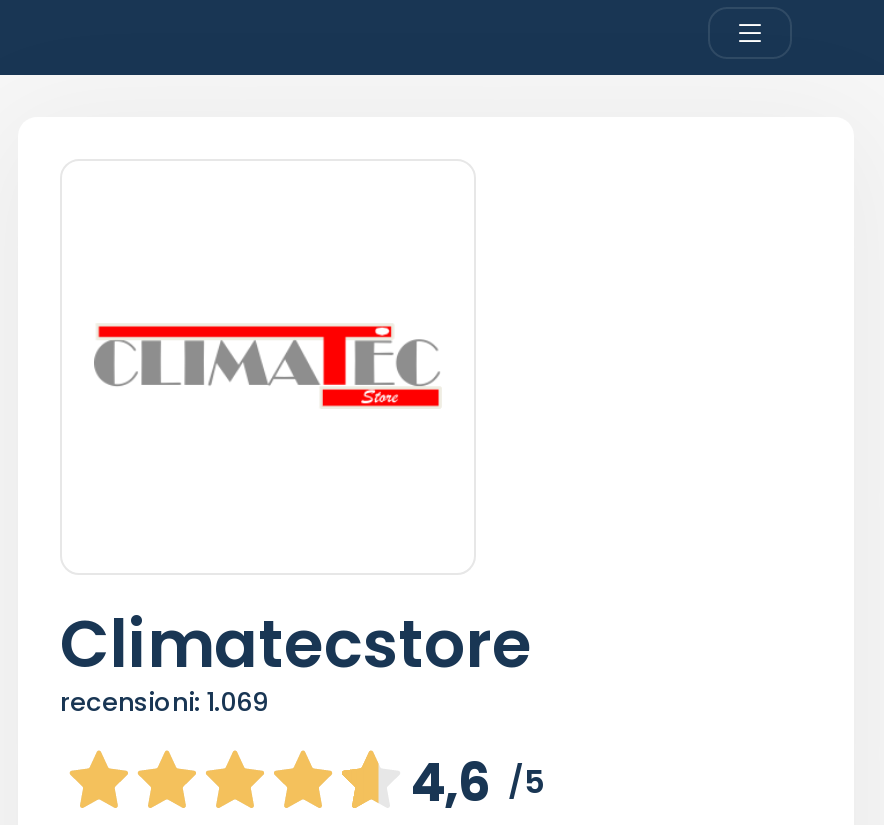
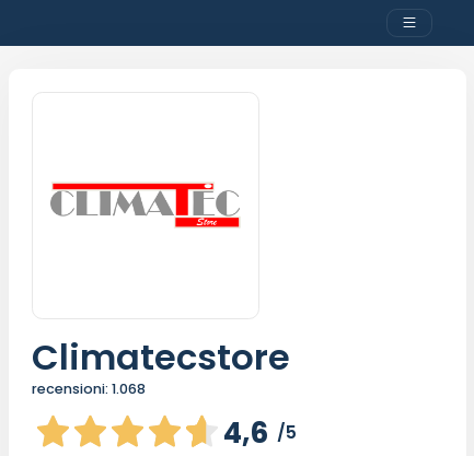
[60,685,268,719] recensioni: 1.069 -> [32,379,146,398] recensioni: 1.068

